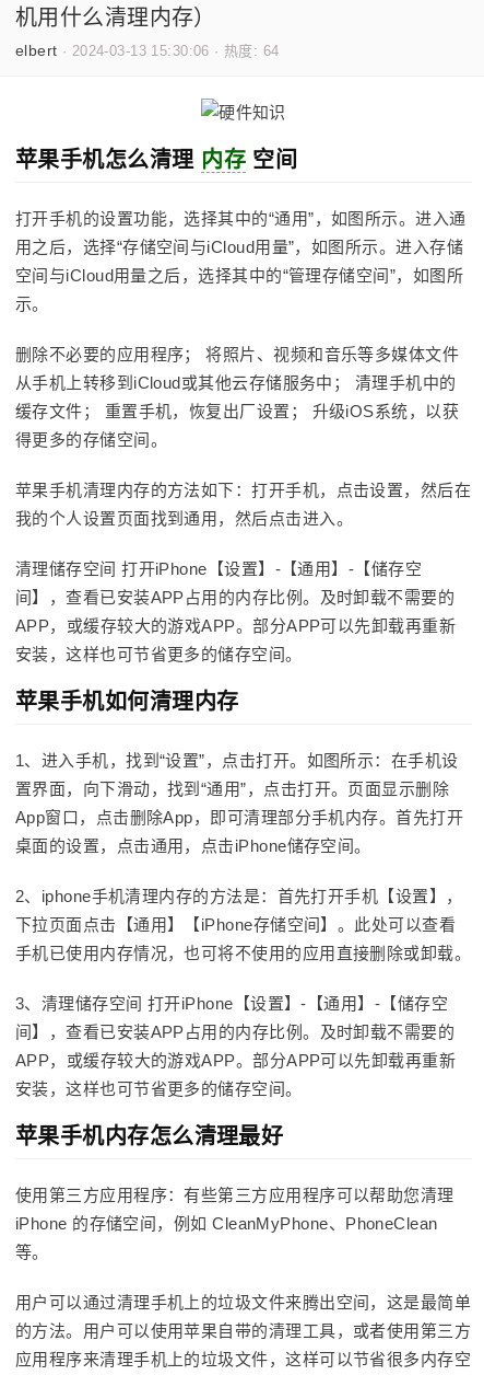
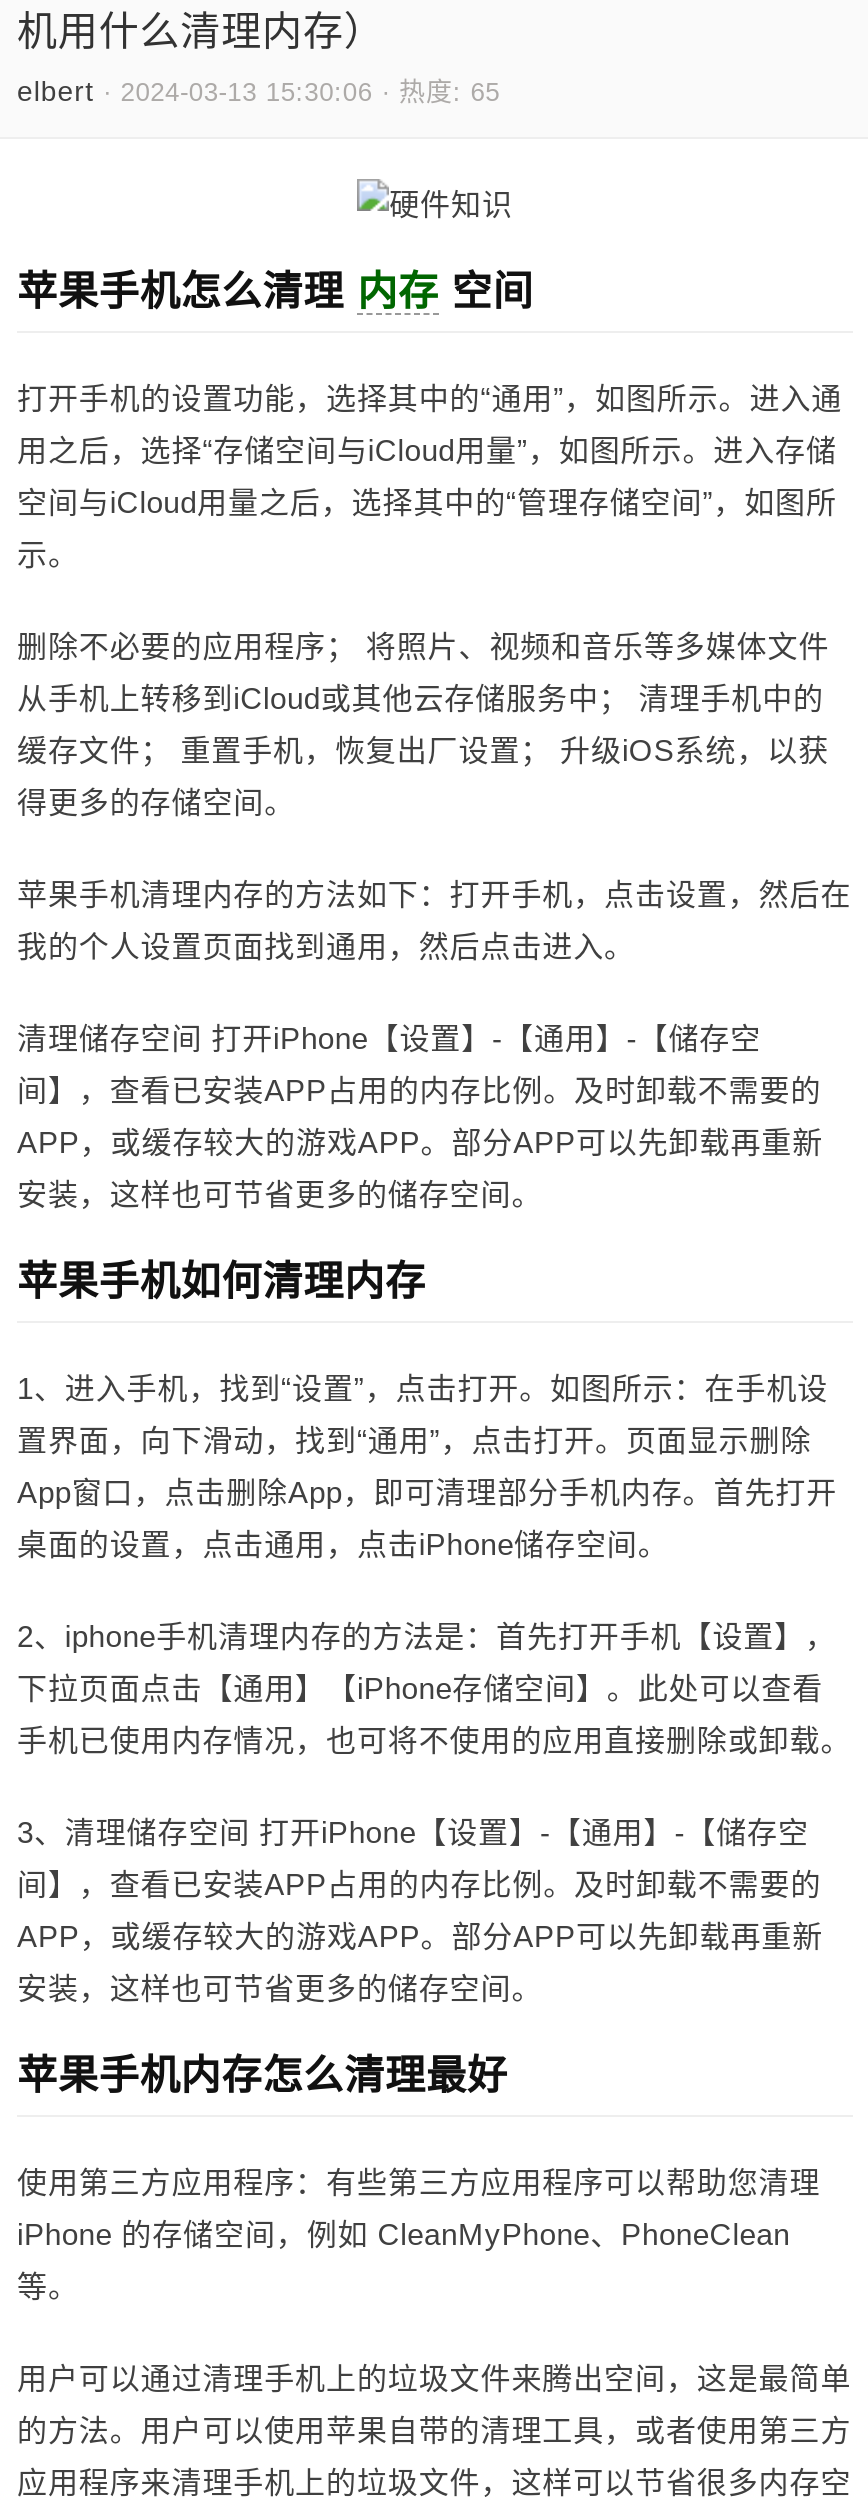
[15,42,279,59] elbert · 2024-03-13 15:30:06 ·热度: 64 -> [17,75,500,107] elbert · 2024-03-13 15:30:06 ·热度: 65

